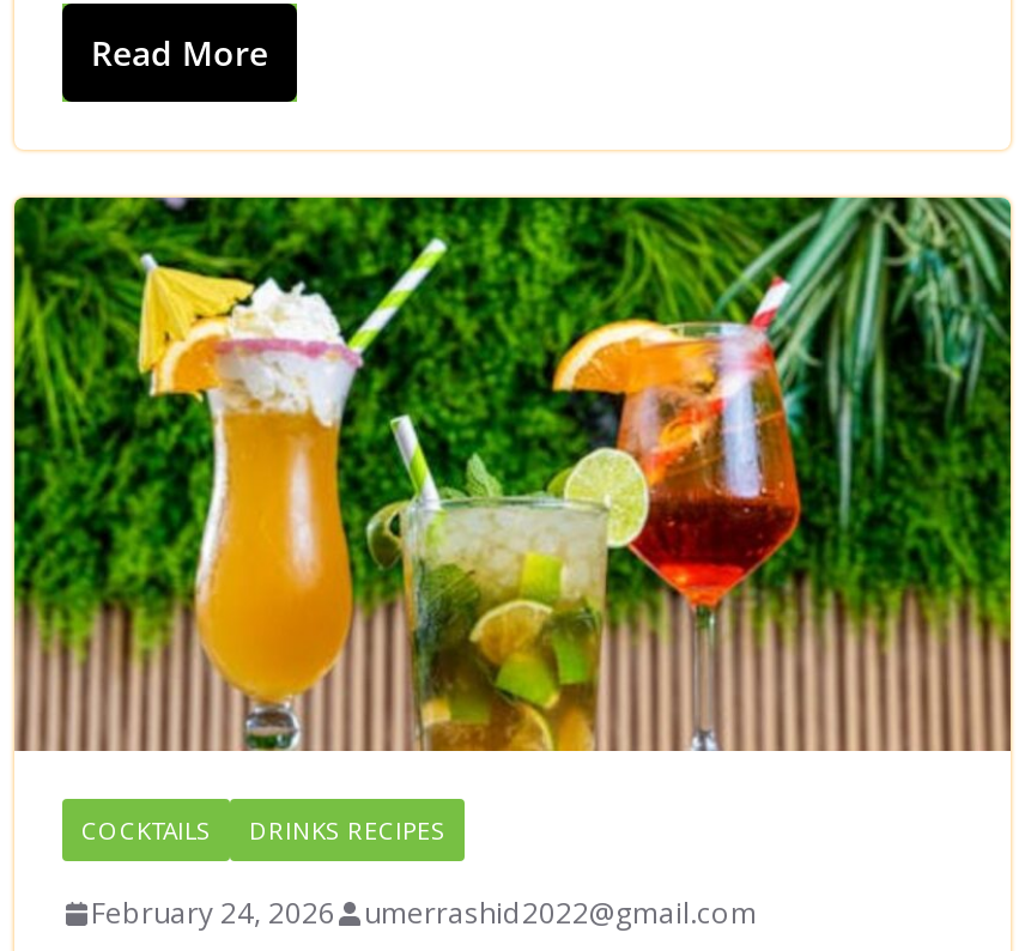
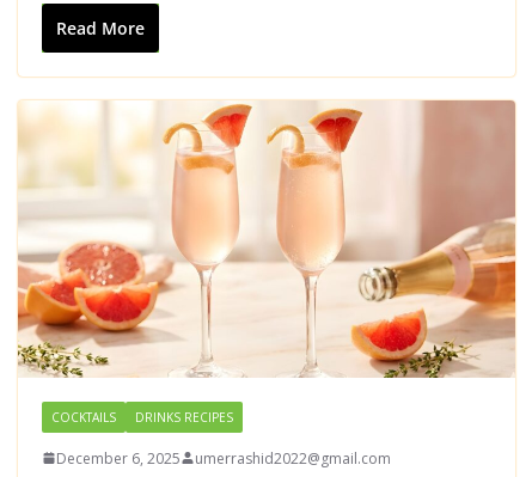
[12,194,1013,752] [image] -> [17,100,516,378] [image]
[91,893,757,934] February 24, 2026 umerrashid2022@gmail.com -> [56,448,391,468] December 6, 2025 umerrashid2022@gmail.com

